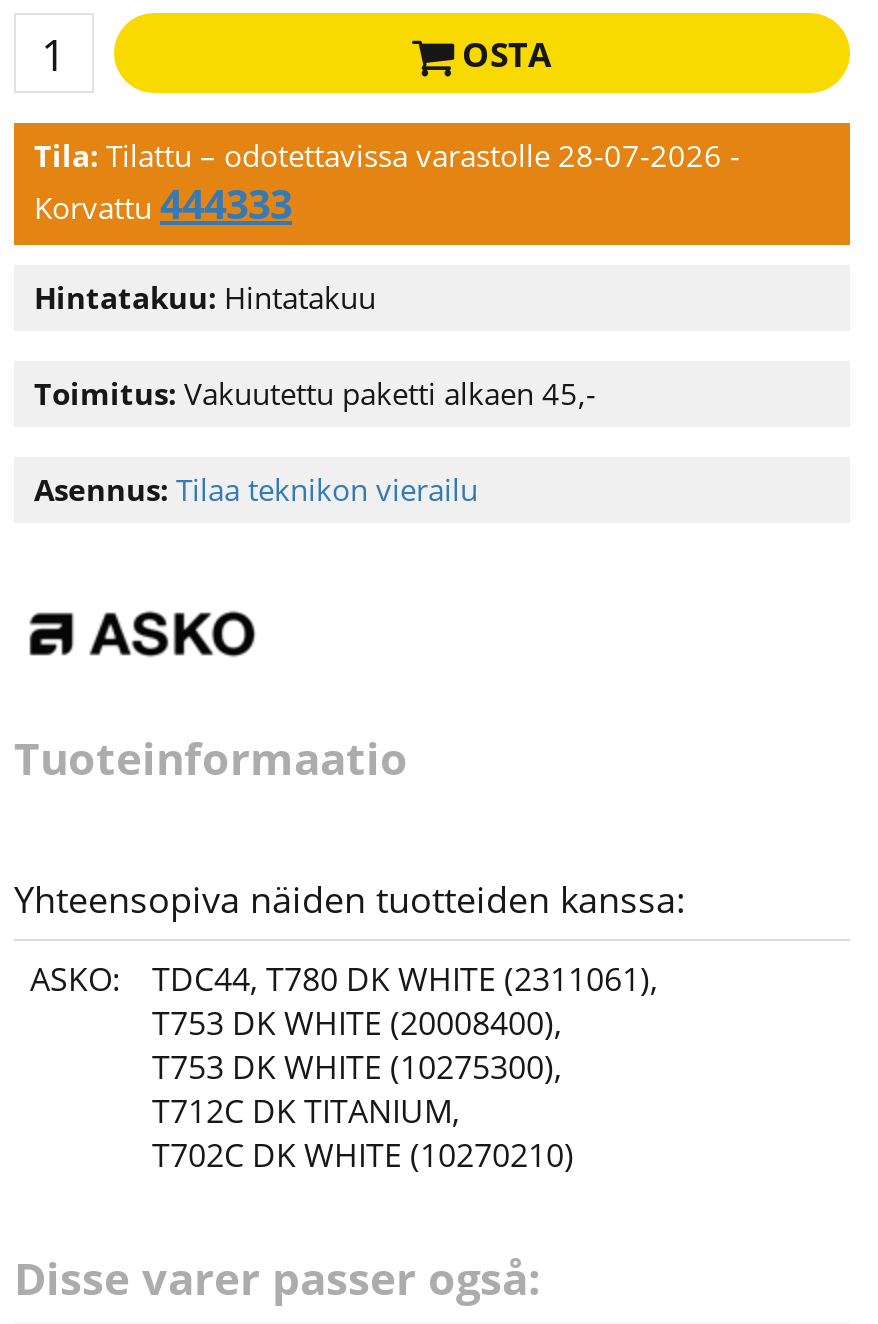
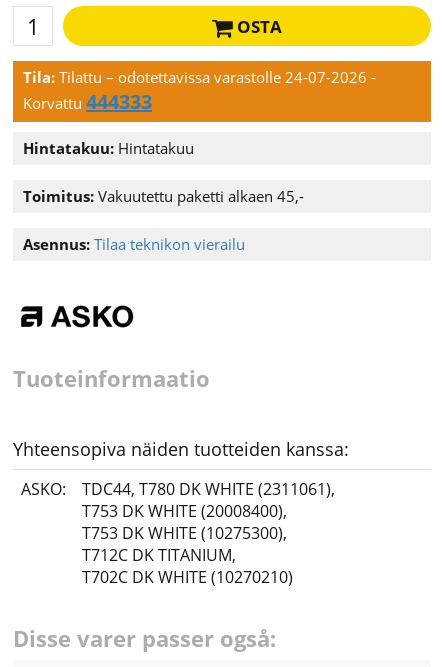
[34,136,740,176] Tila: Tilattu – odotettavissa varastolle 28-07-2026 - -> [23,67,376,87] Tila: Tilattu – odotettavissa varastolle 24-07-2026 -

